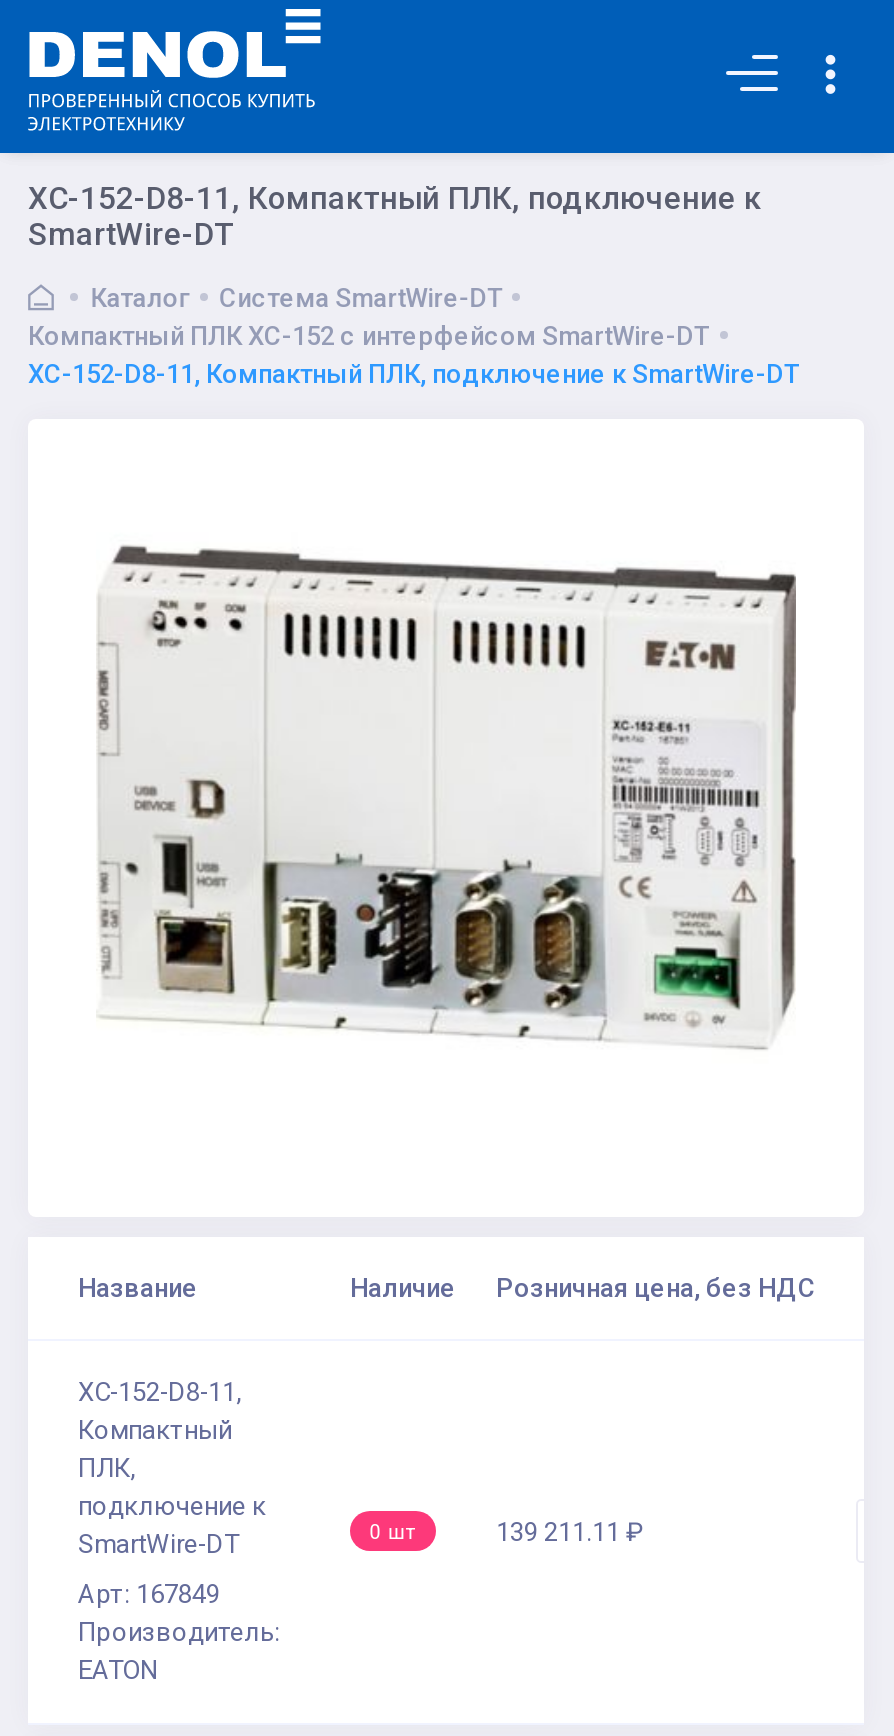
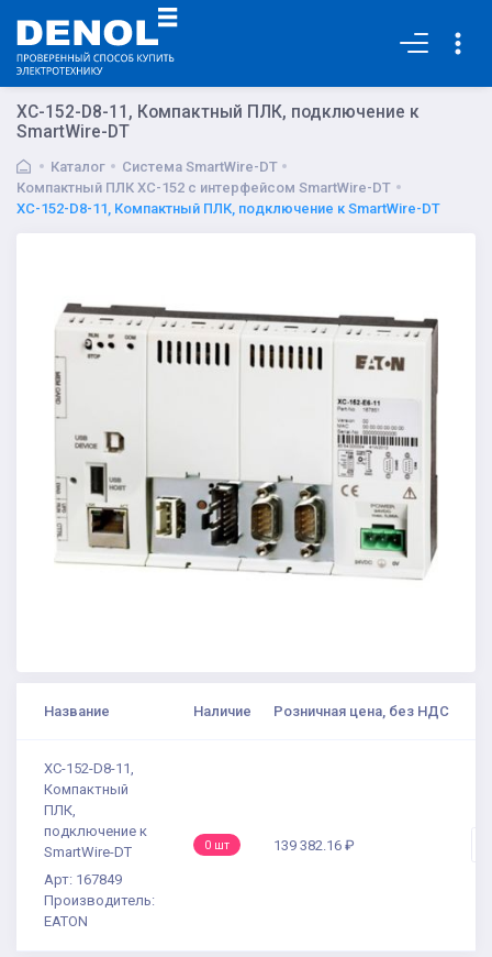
[496,1516,644,1546] 139 211.11 ₽ -> [273,837,355,853] 139 382.16 ₽

